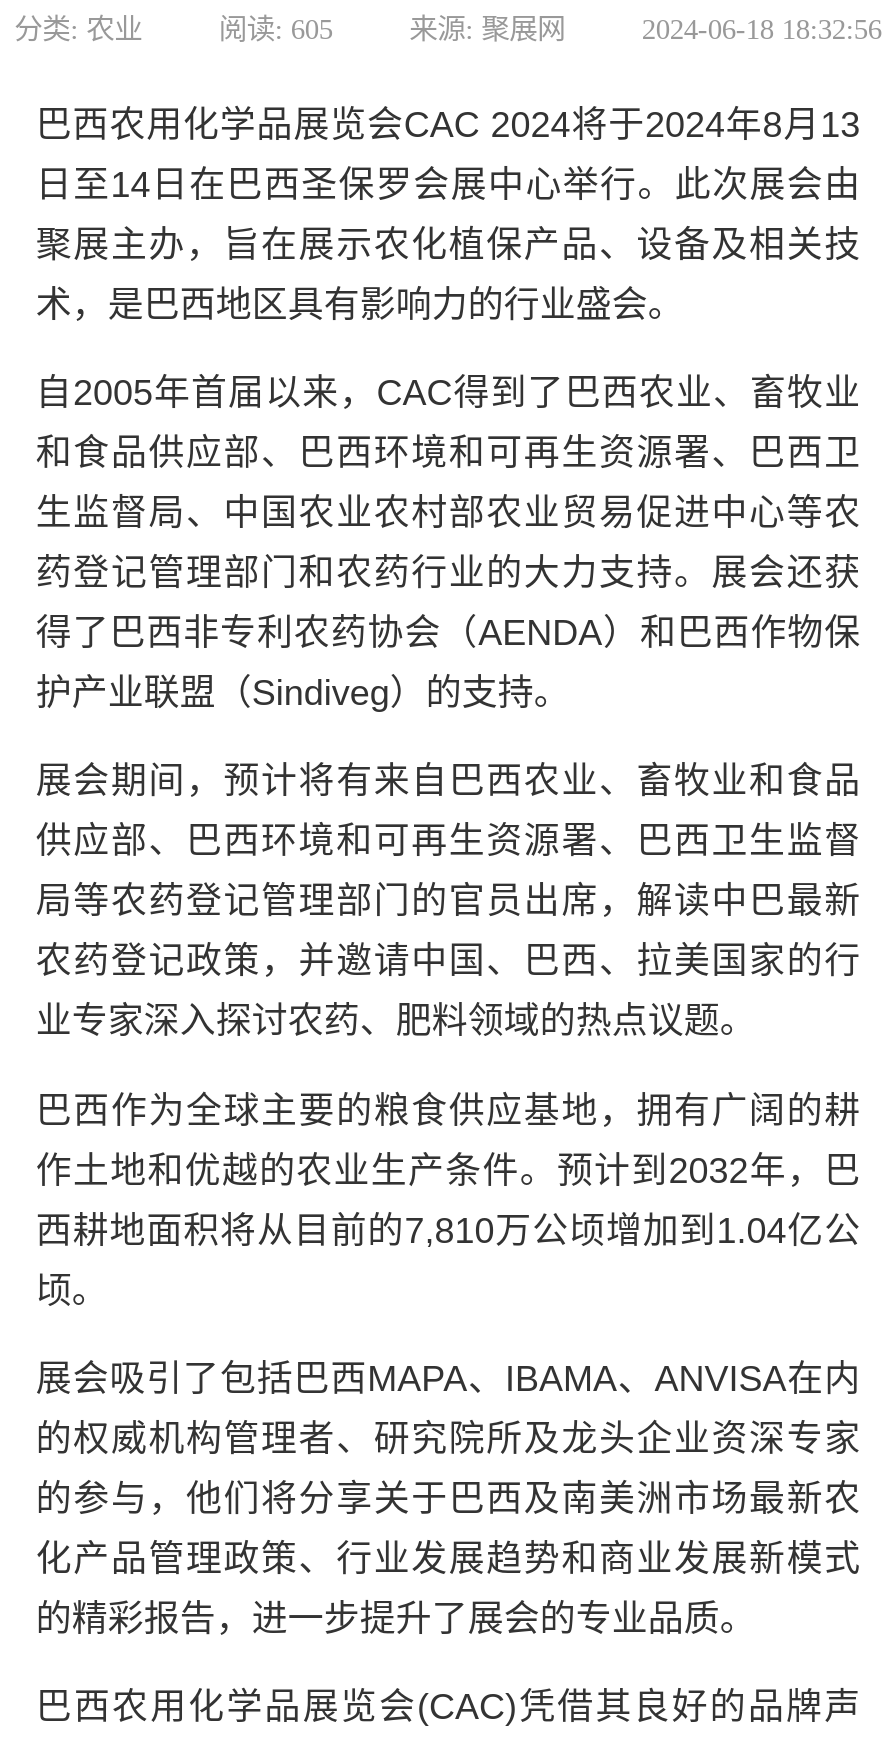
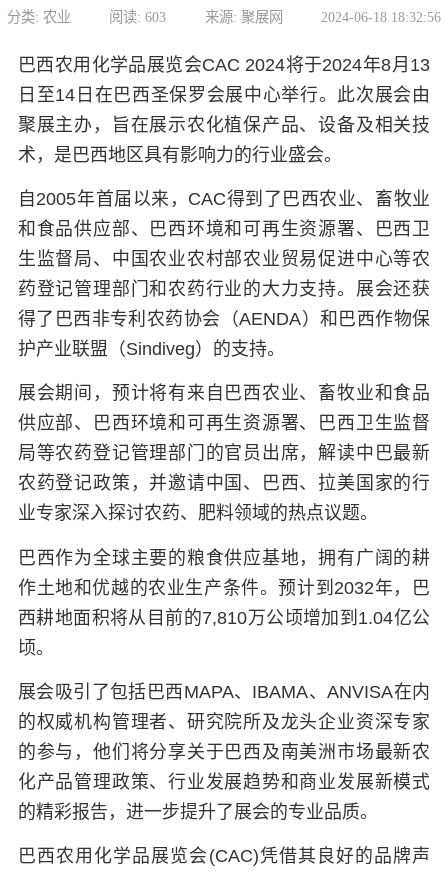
[219,12,333,44] 阅读: 605 -> [109,8,166,24] 阅读: 603

